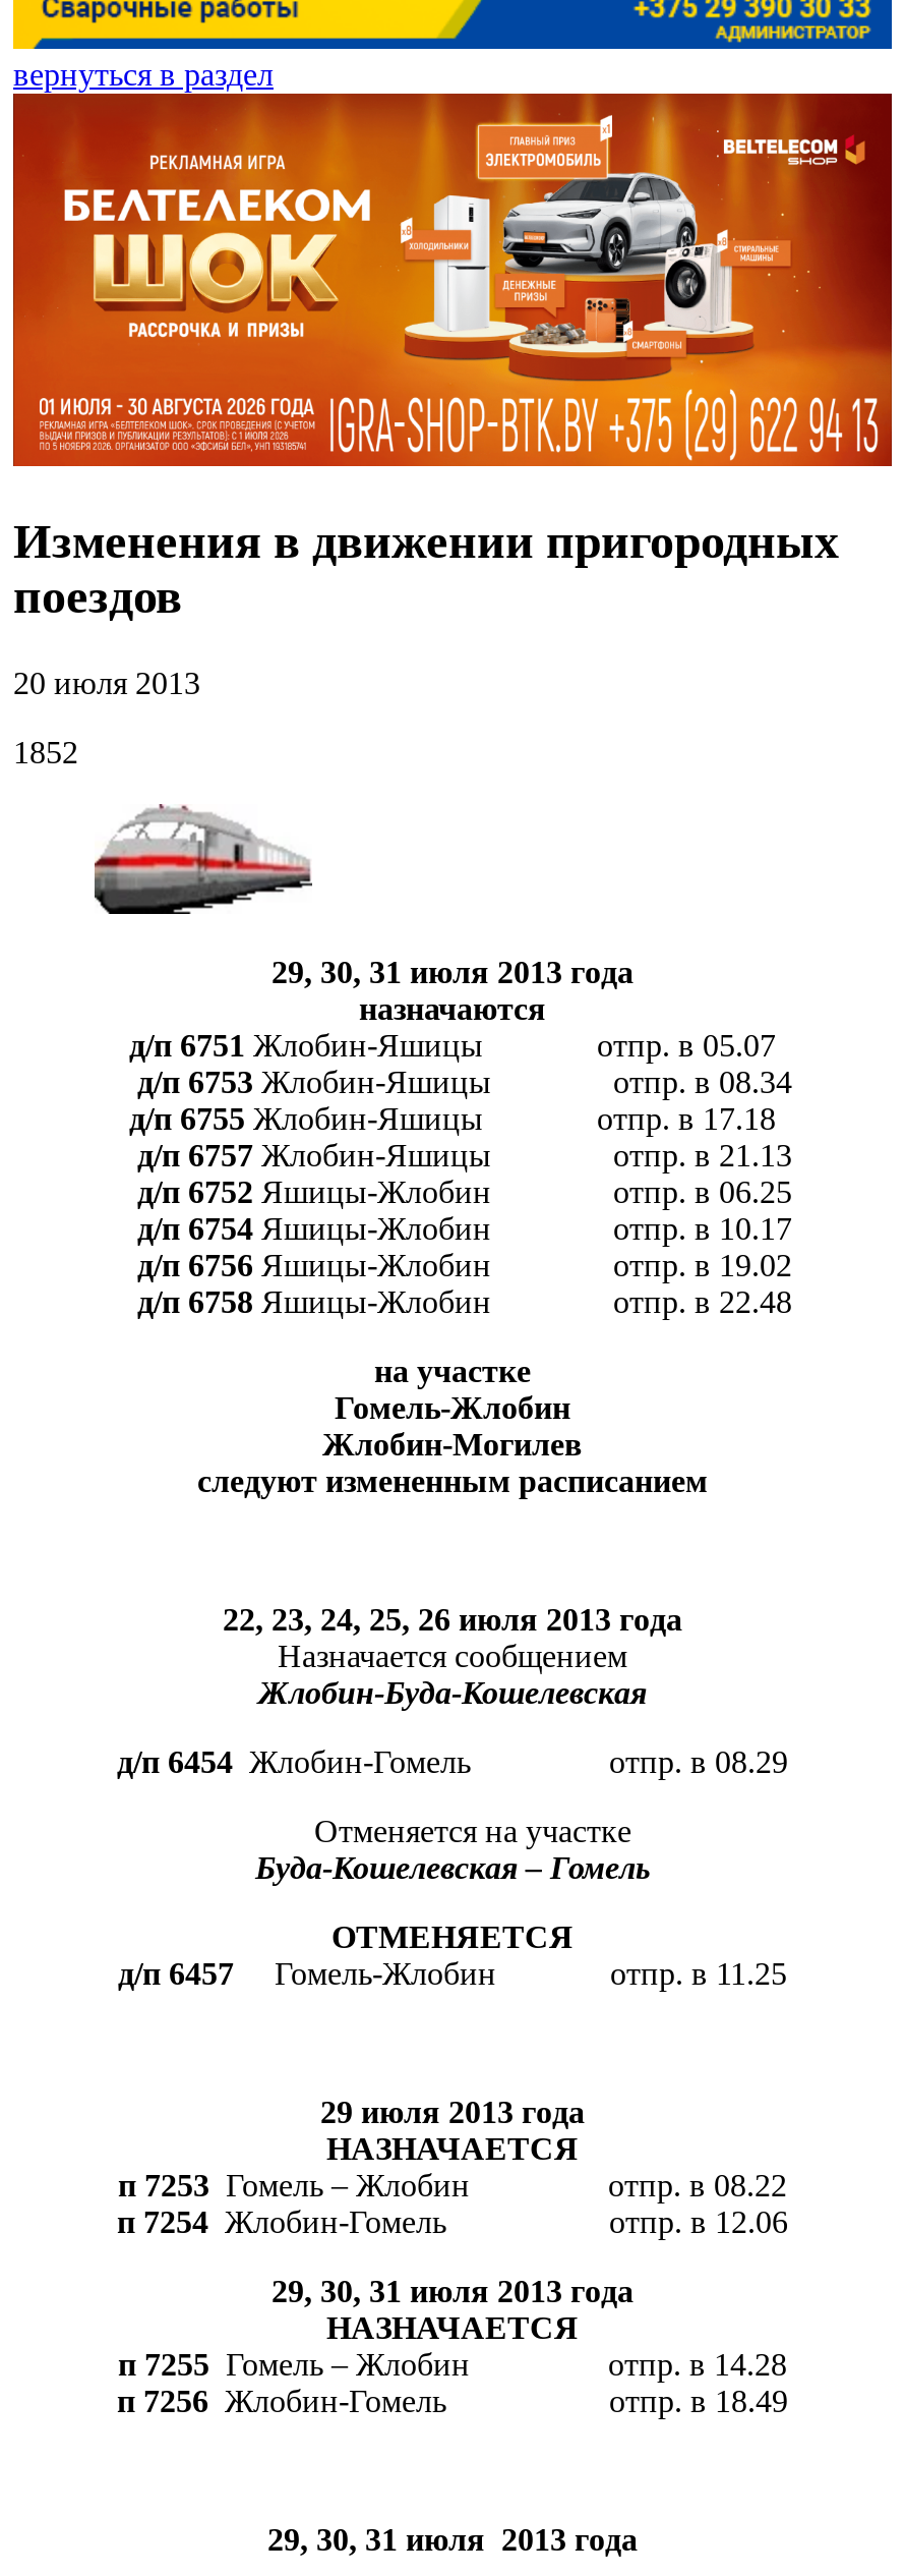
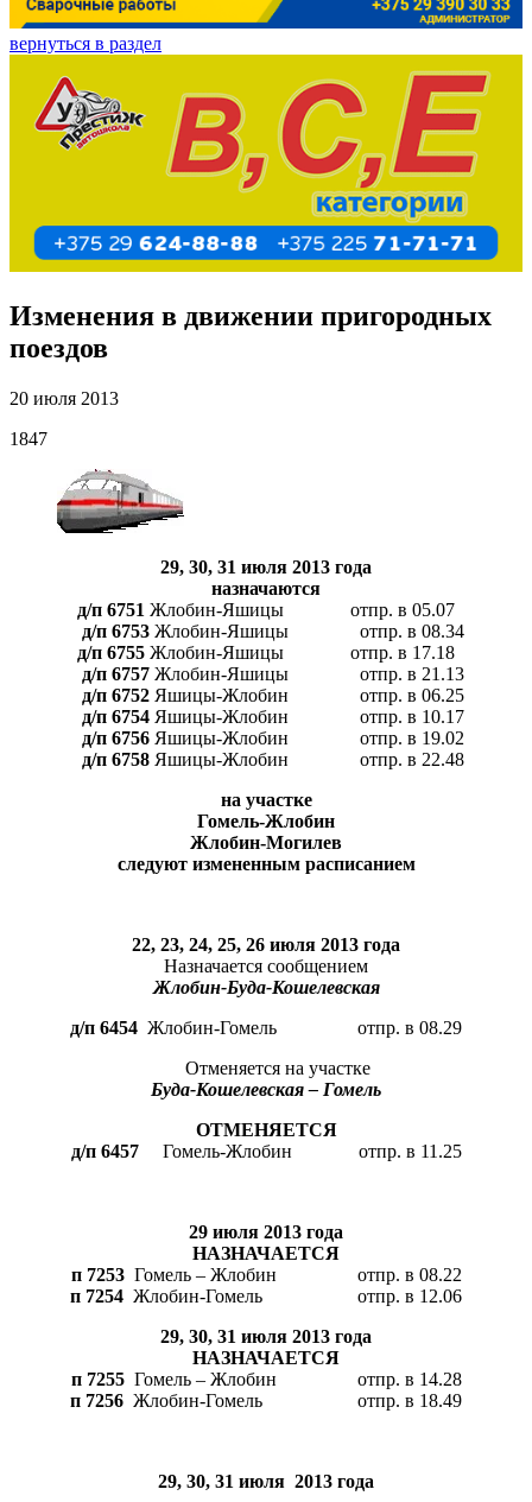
[11,92,894,468] [image] -> [8,53,524,273] [image]
[13,735,78,770] 1852 -> [9,429,47,449] 1847

